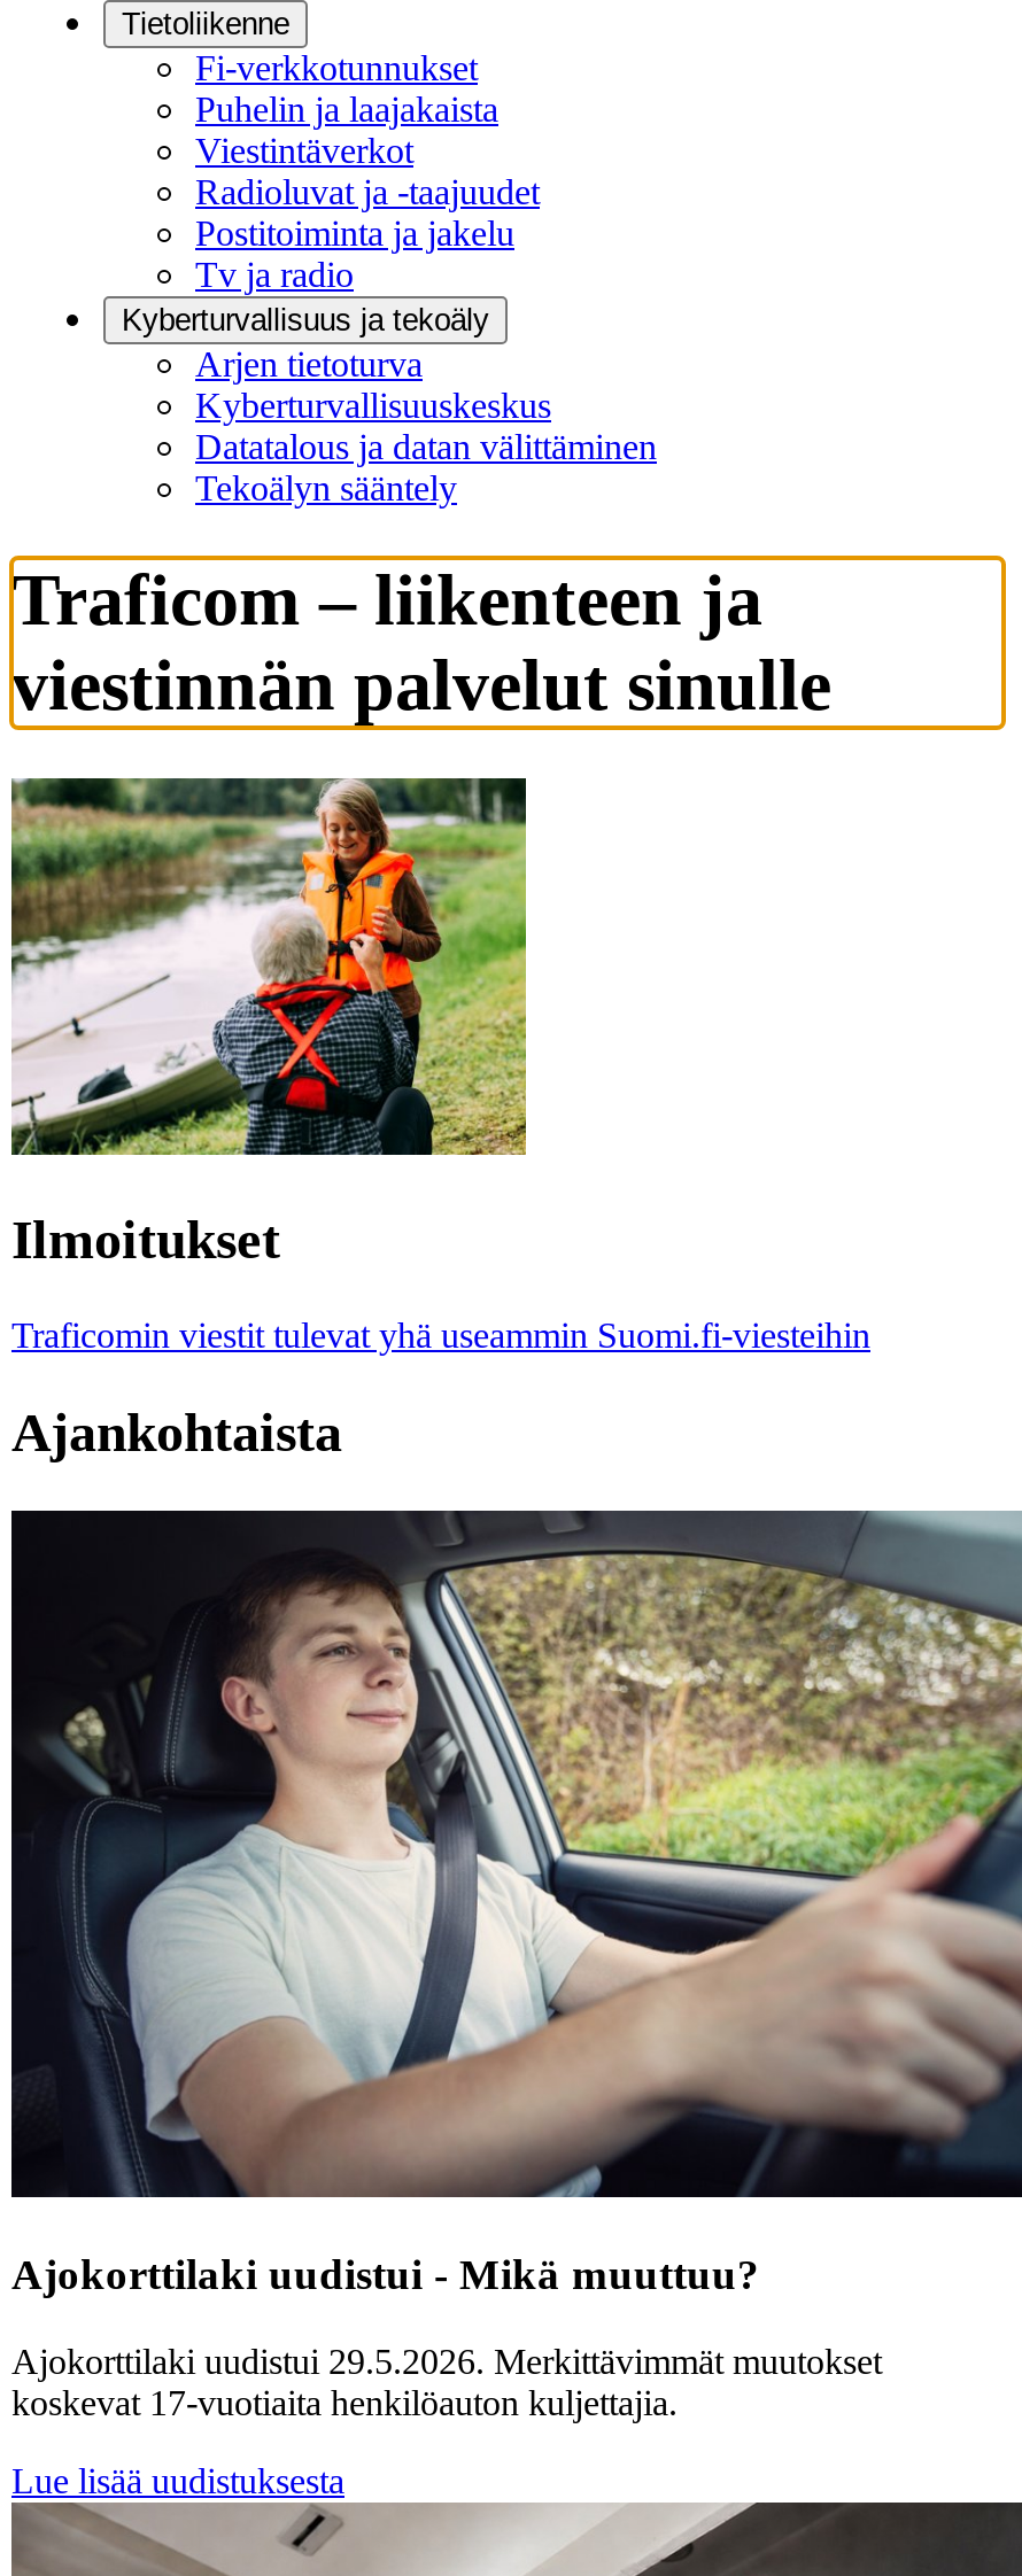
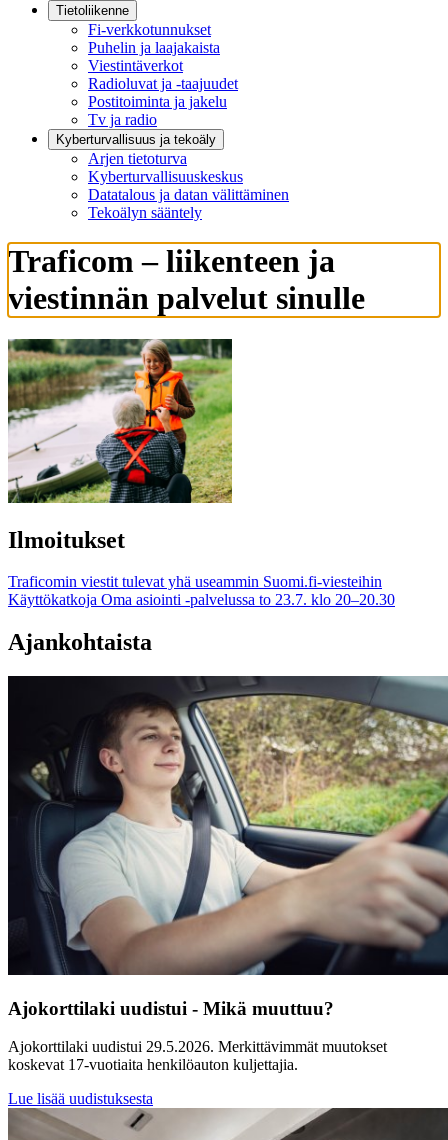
none -> [8,591,395,608] Käyttökatkoja Oma asiointi -palvelussa to 23.7. klo 20–20.30

